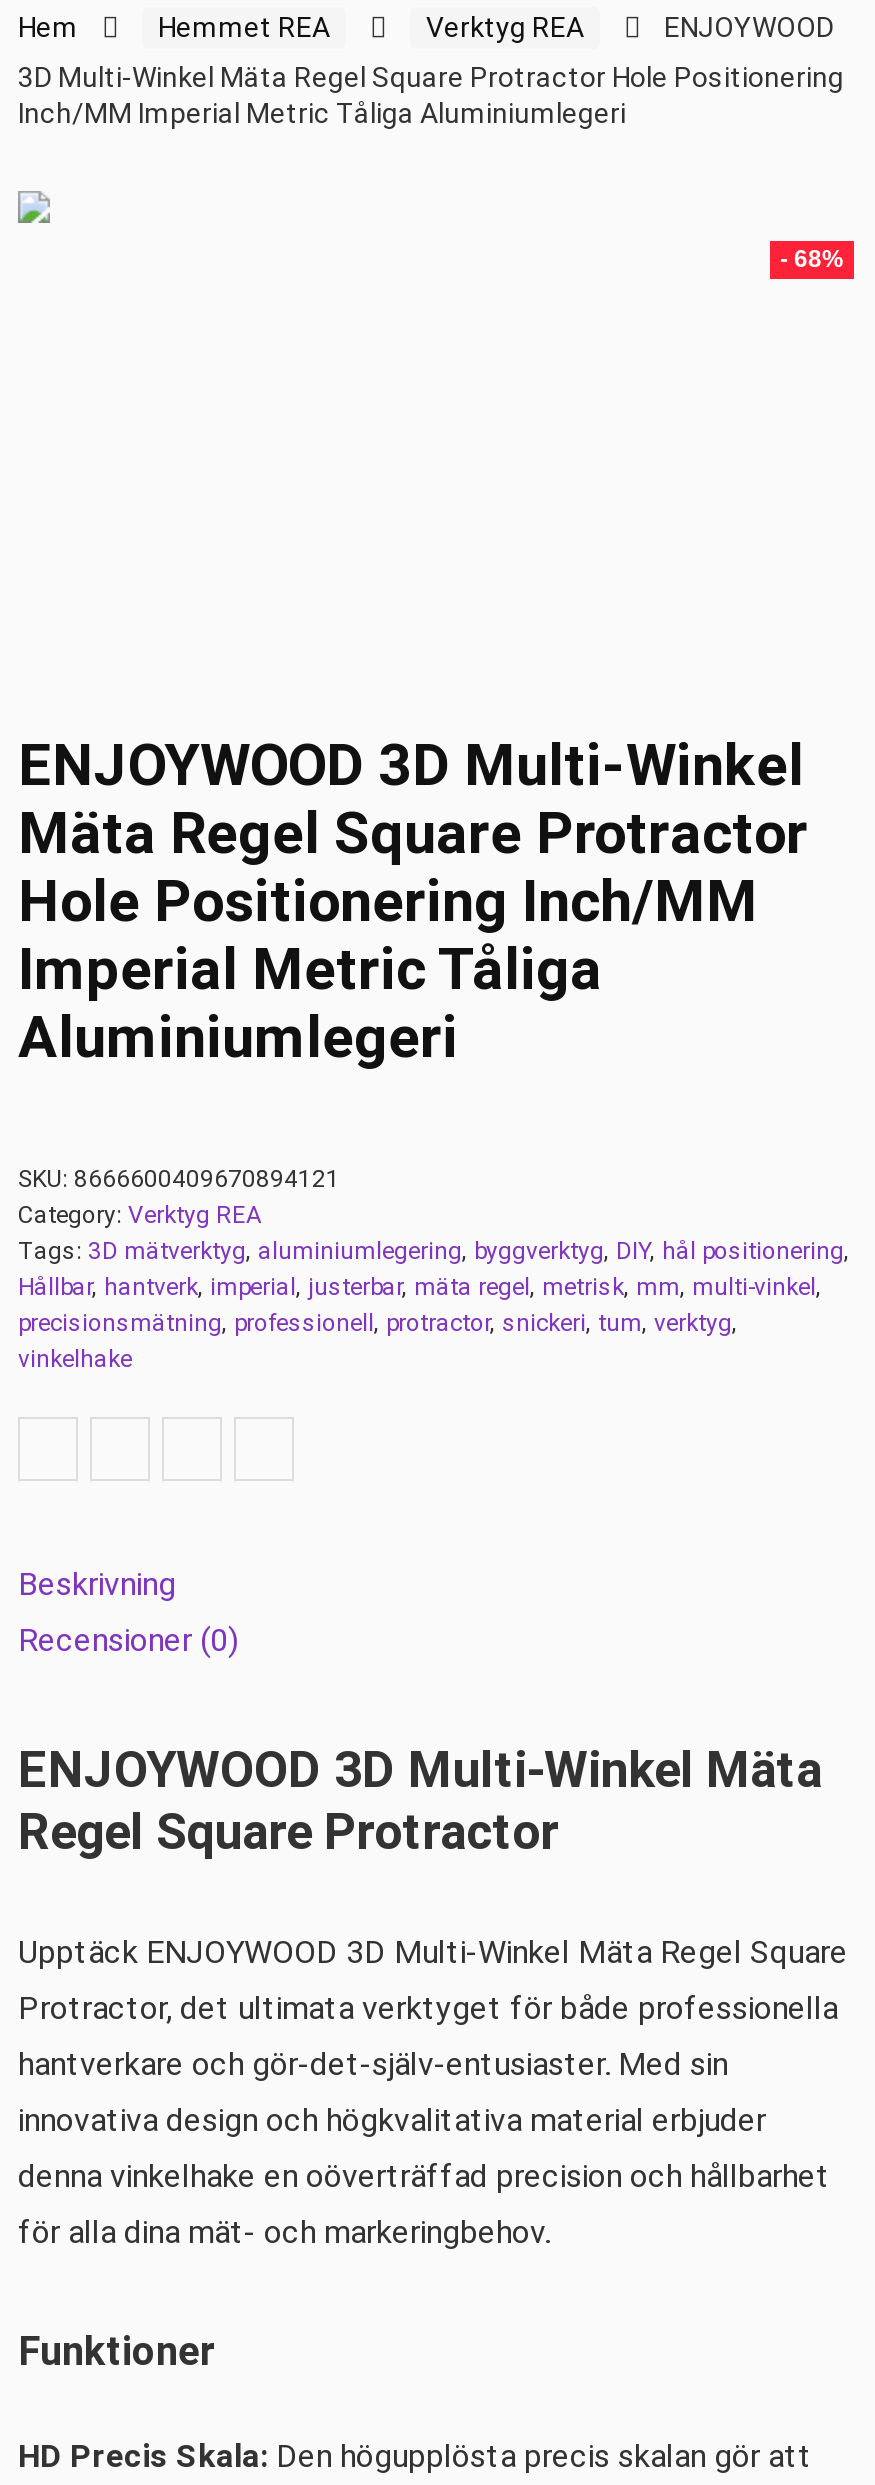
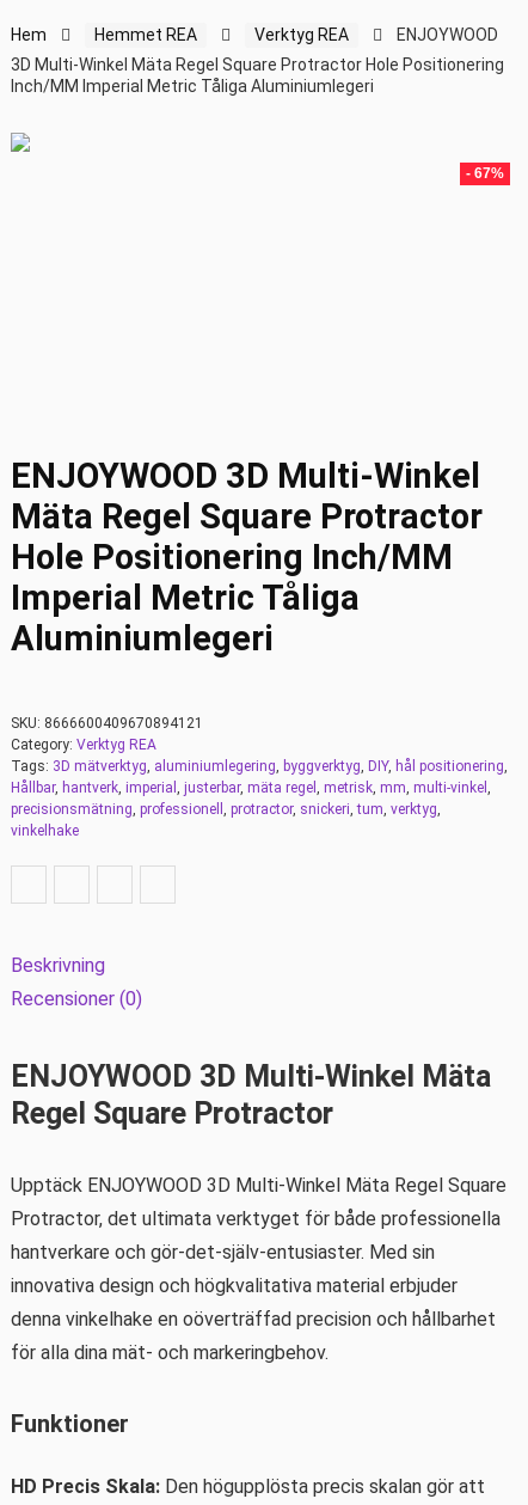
[780,245,844,273] - 68% -> [466,165,504,182] - 67%

